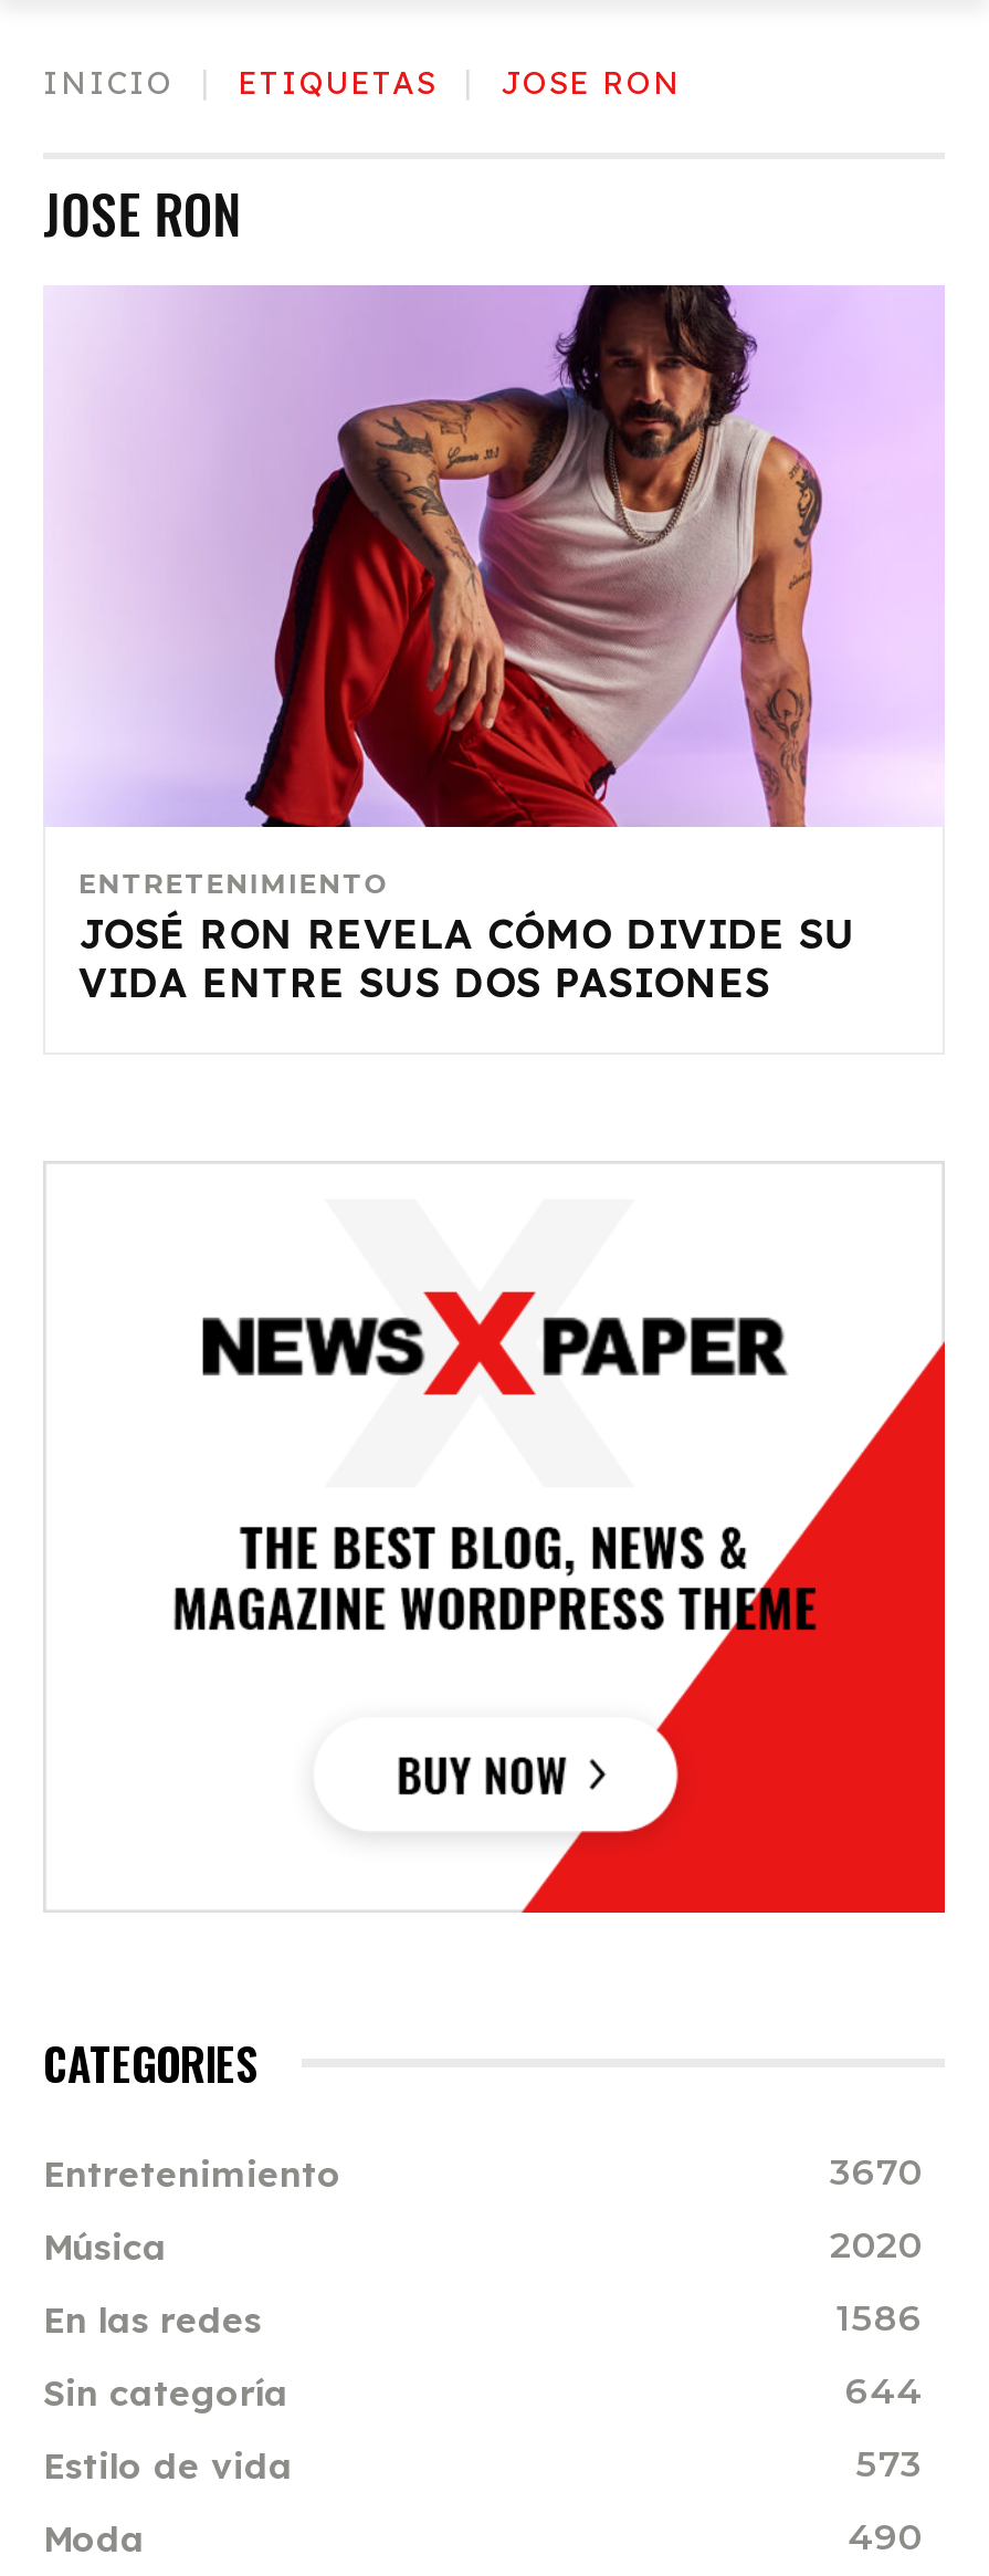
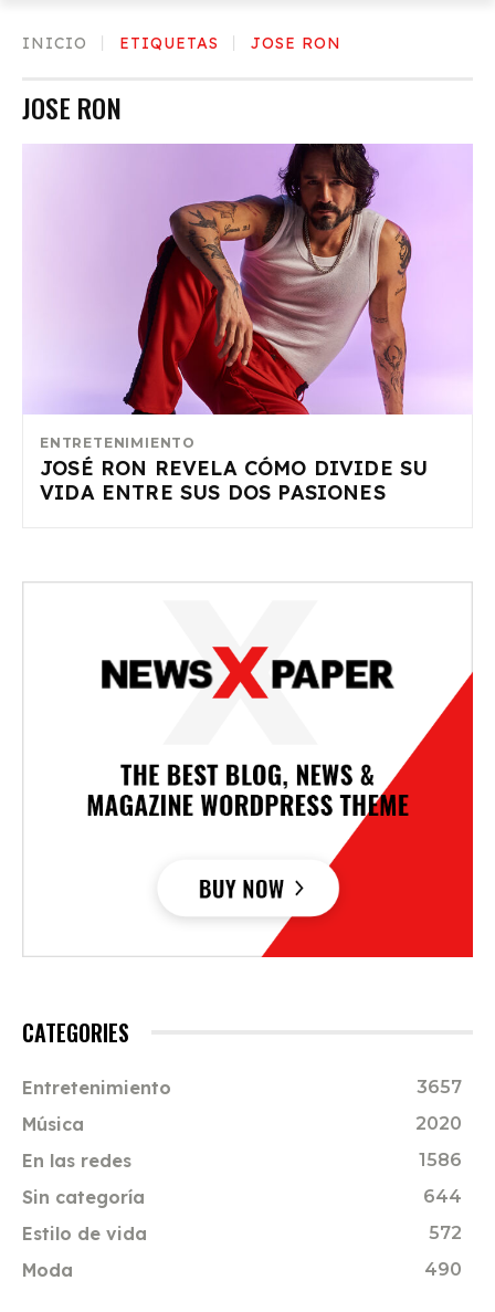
[830,2151,923,2193] 3670 -> [417,1076,462,1097] 3657
[856,2443,923,2485] 573 -> [429,1222,462,1243] 572

